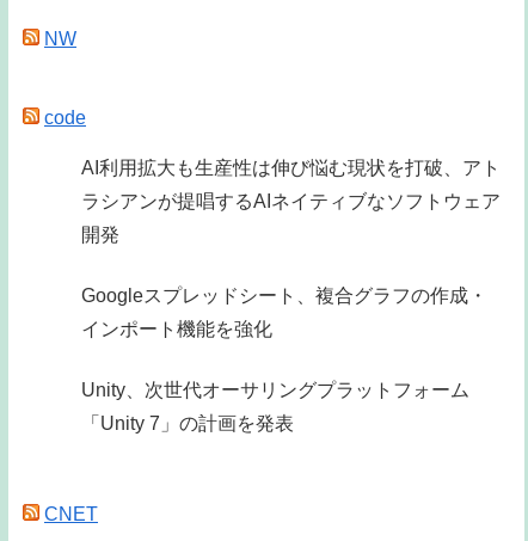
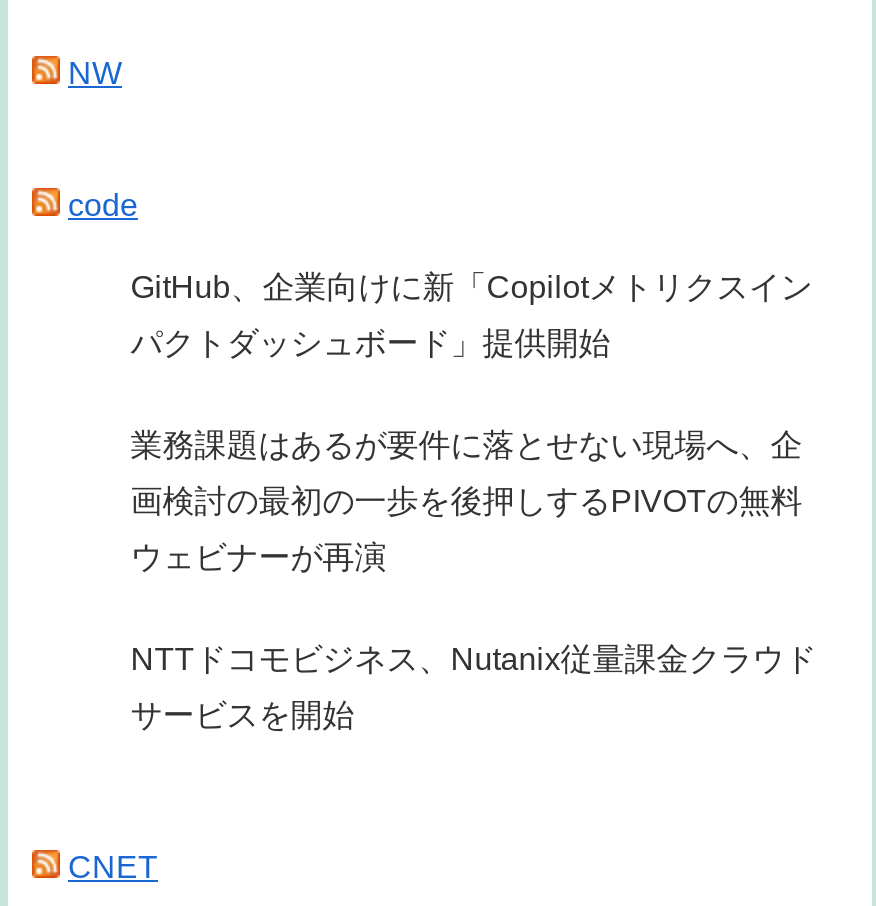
[81,157,501,177] AI利用拡大も生産性は伸び悩む現状を打破、アト -> [130,269,812,303] GitHub、企業向けに新「Copilotメトリクスイン
[81,190,501,211] ラシアンが提唱するAIネイティブなソフトウェア -> [130,325,610,359] パクトダッシュボード」提供開始
[81,224,120,244] 開発 -> [130,427,802,461] 業務課題はあるが要件に落とせない現場へ、企
[81,285,488,305] Googleスプレッドシート、複合グラフの作成・ -> [130,483,802,517] 画検討の最初の一歩を後押しするPIVOTの無料
[81,319,273,339] インポート機能を強化 -> [130,539,386,573] ウェビナーが再演
[81,380,470,400] Unity、次世代オーサリングプラットフォーム -> [130,642,816,676] NTTドコモビジネス、Nutanix従量課金クラウド
[81,413,294,433] 「Unity 7」の計画を発表 -> [130,698,354,732] サービスを開始

